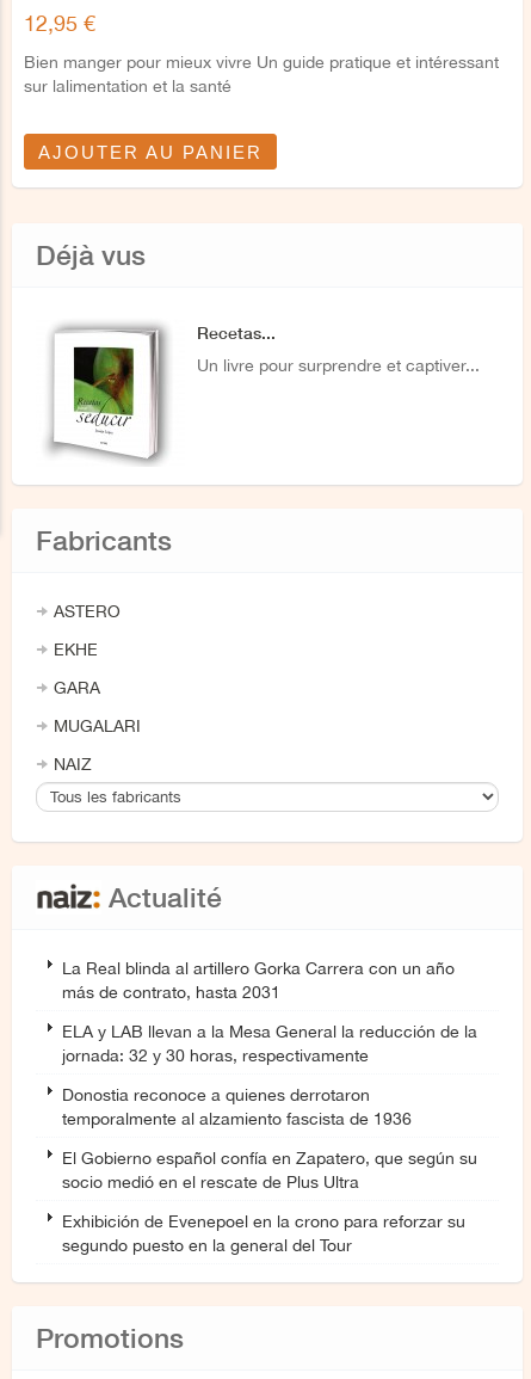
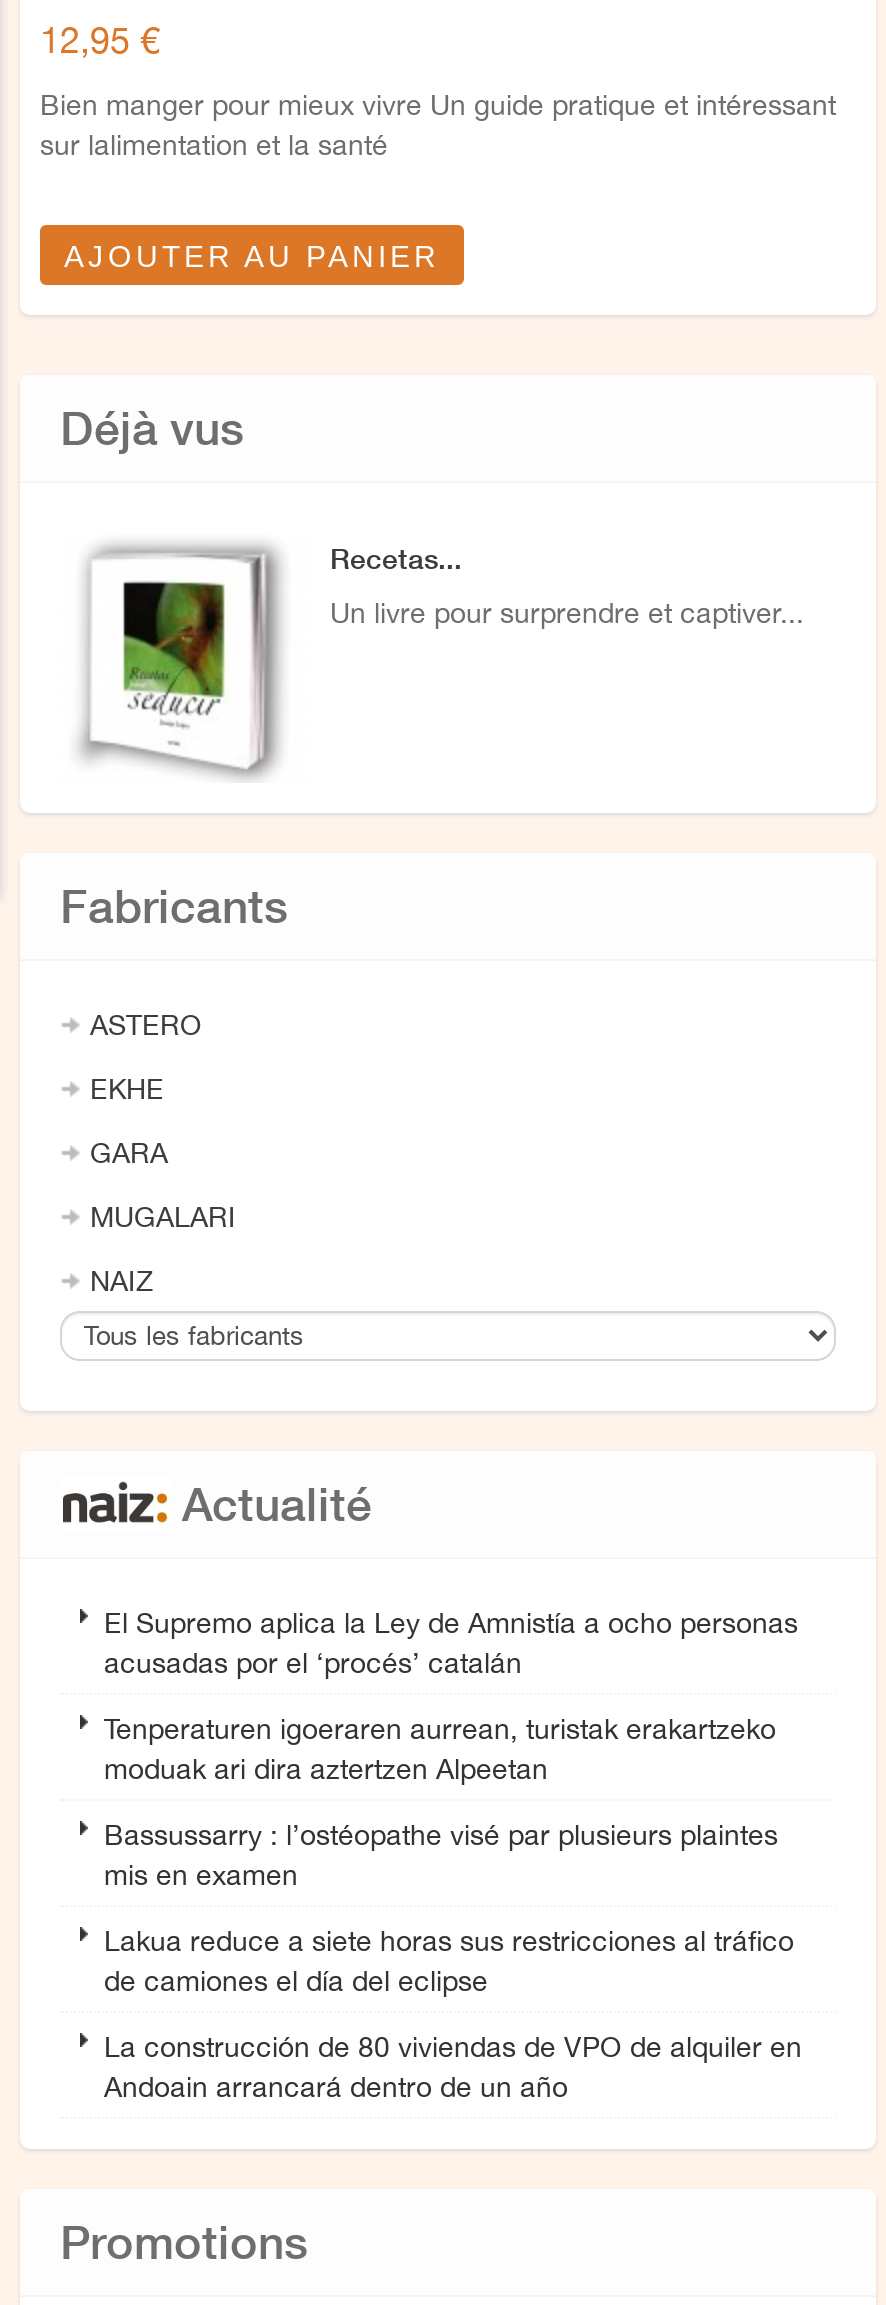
[62,959,455,1002] La Real blinda al artillero Gorka Carrera con un año | más de contrato, hasta 2031 -> [104,1607,798,1679] El Supremo aplica la Ley de Amnistía a ocho personas | acusadas por el ‘procés’ catalán
[62,1022,477,1065] ELA y LAB llevan a la Mesa General la reducción de la | jornada: 32 y 30 horas, respectivamente -> [104,1713,776,1785] Tenperaturen igoeraren aurrean, turistak erakartzeko | moduak ari dira aztertzen Alpeetan
[62,1085,412,1128] Donostia reconoce a quienes derrotaron | temporalmente al alzamiento fascista de 1936 -> [104,1819,778,1891] Bassussarry : l’ostéopathe visé par plusieurs plaintes | mis en examen
[62,1149,477,1192] El Gobierno español confía en Zapatero, que según su | socio medió en el rescate de Plus Ultra -> [104,1925,794,1997] Lakua reduce a siete horas sus restricciones al tráfico | de camiones el día del eclipse
[62,1212,465,1255] Exhibición de Evenepoel en la crono para reforzar su | segundo puesto en la general del Tour -> [104,2031,802,2103] La construcción de 80 viviendas de VPO de alquiler en | Andoain arrancará dentro de un año

